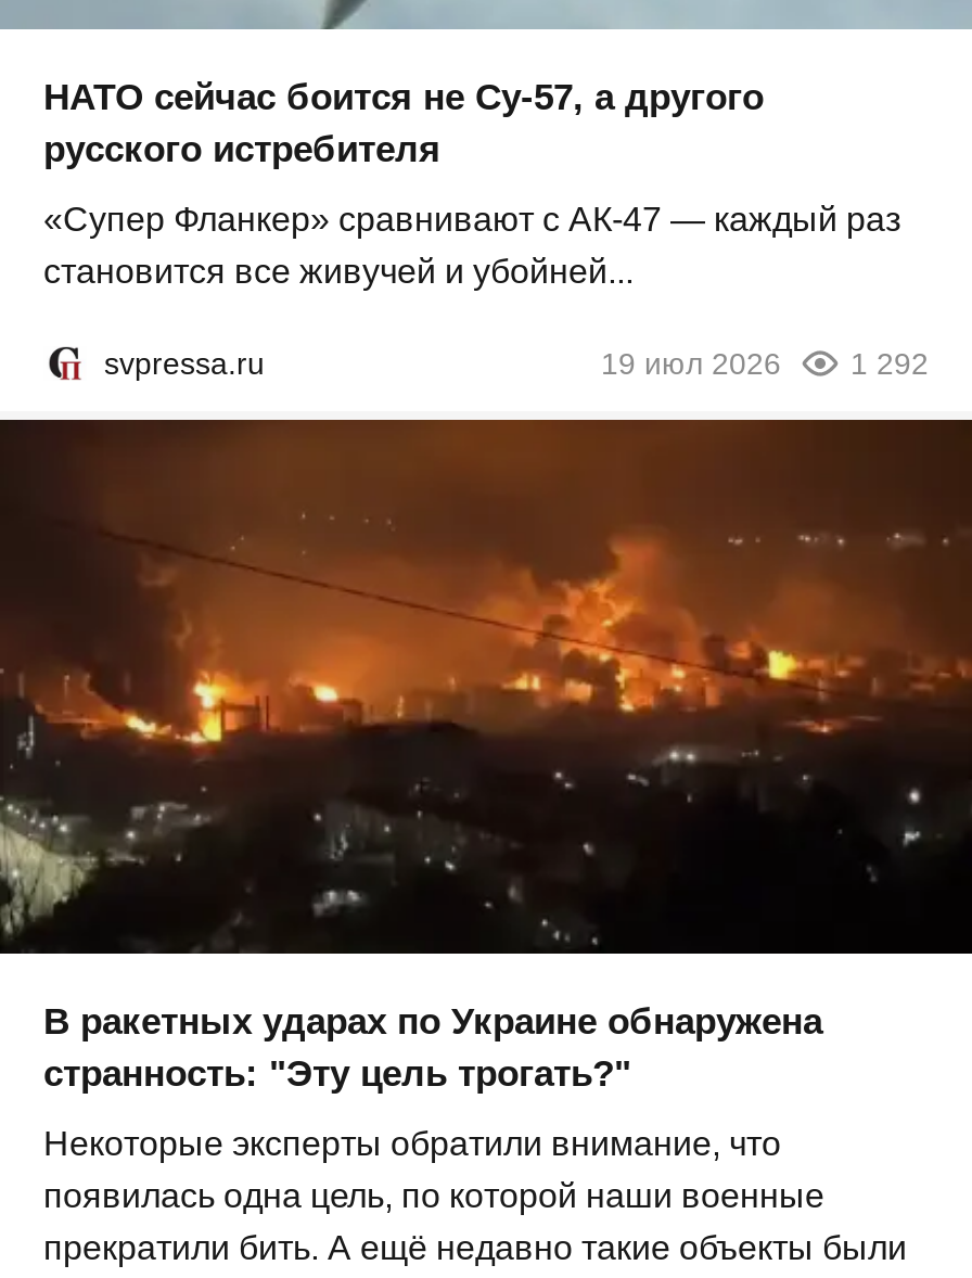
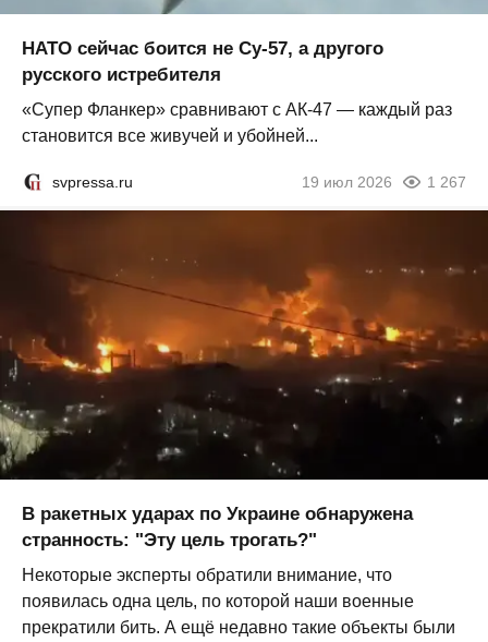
[601,346,929,380] 19 июл 2026 1 292 -> [302,174,466,191] 19 июл 2026 1 267

